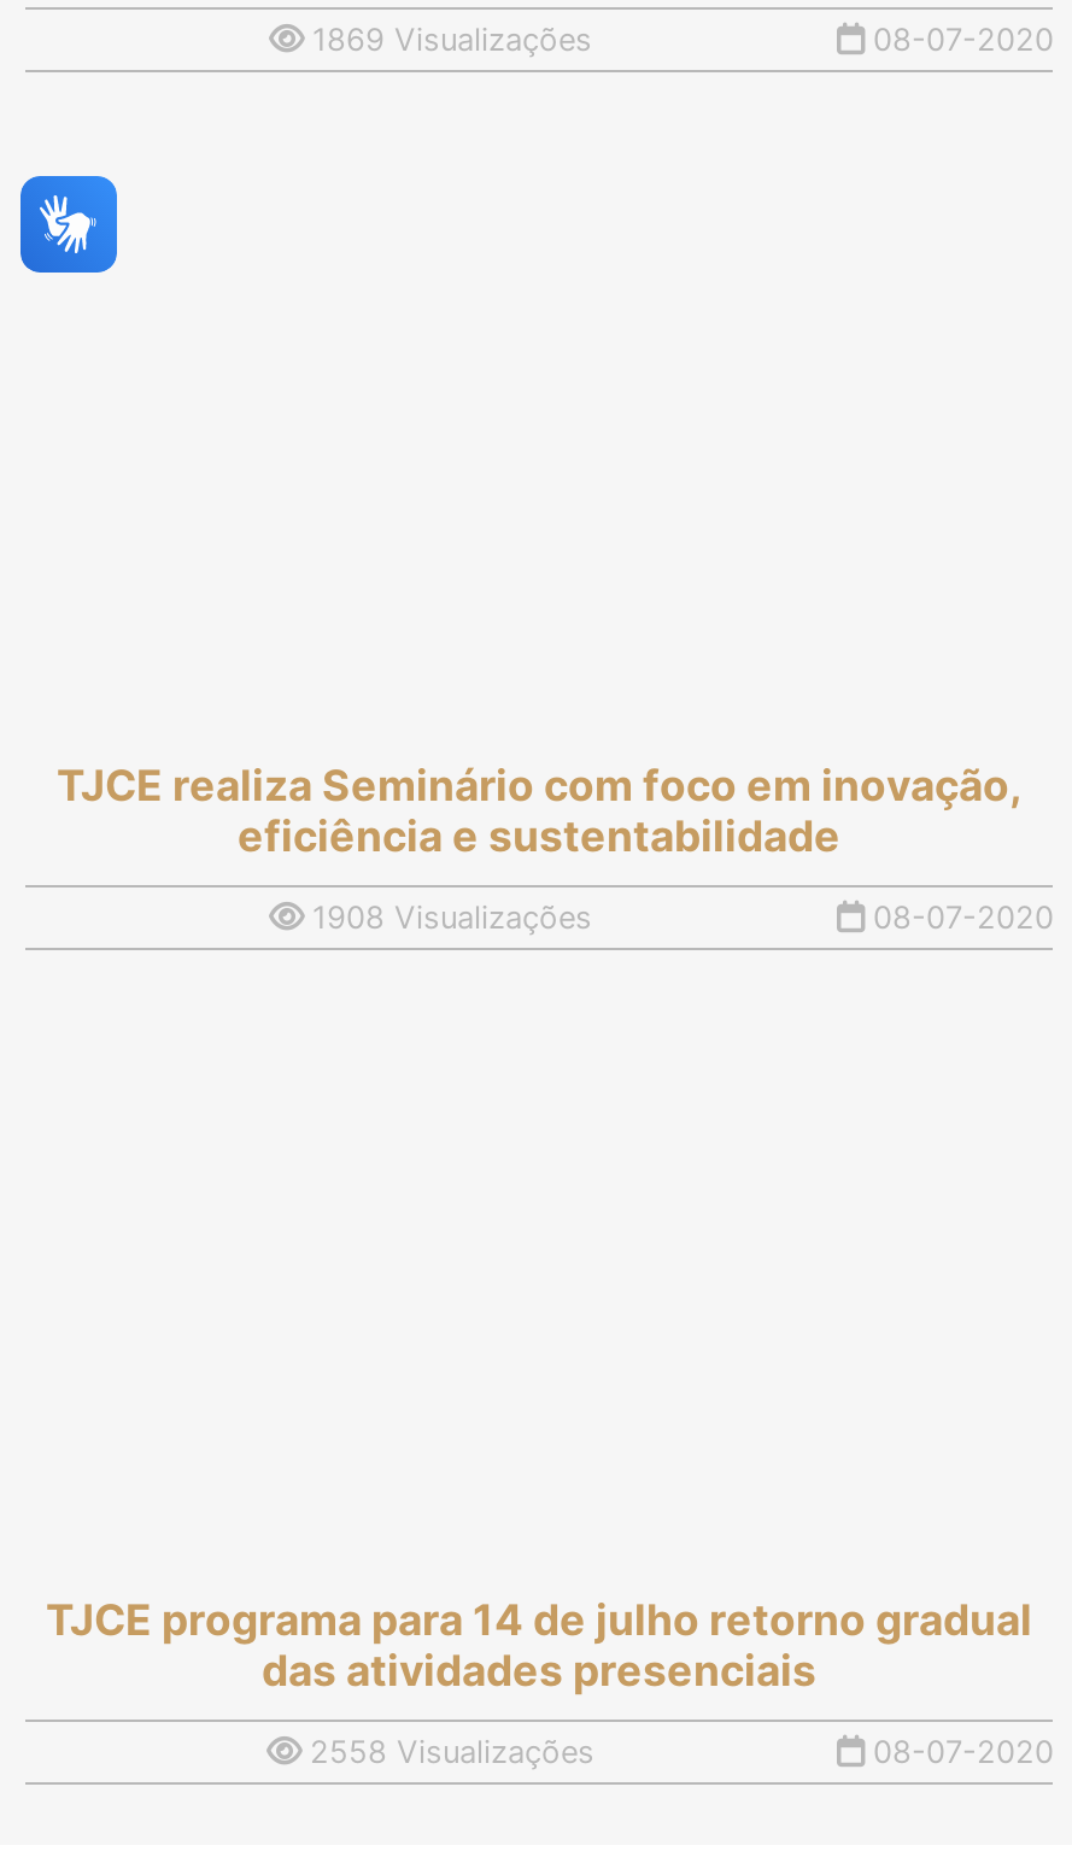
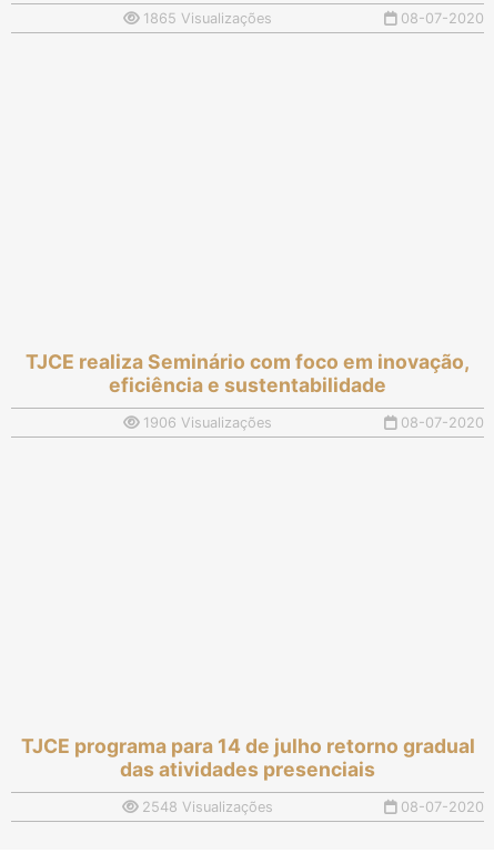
[303,23,592,59] 1869 Visualizações -> [139,11,272,27] 1865 Visualizações
[18,174,119,275] [image] -> none
[303,898,592,935] 1908 Visualizações -> [139,414,272,430] 1906 Visualizações
[300,1733,594,1769] 2558 Visualizações -> [138,798,273,815] 2548 Visualizações

